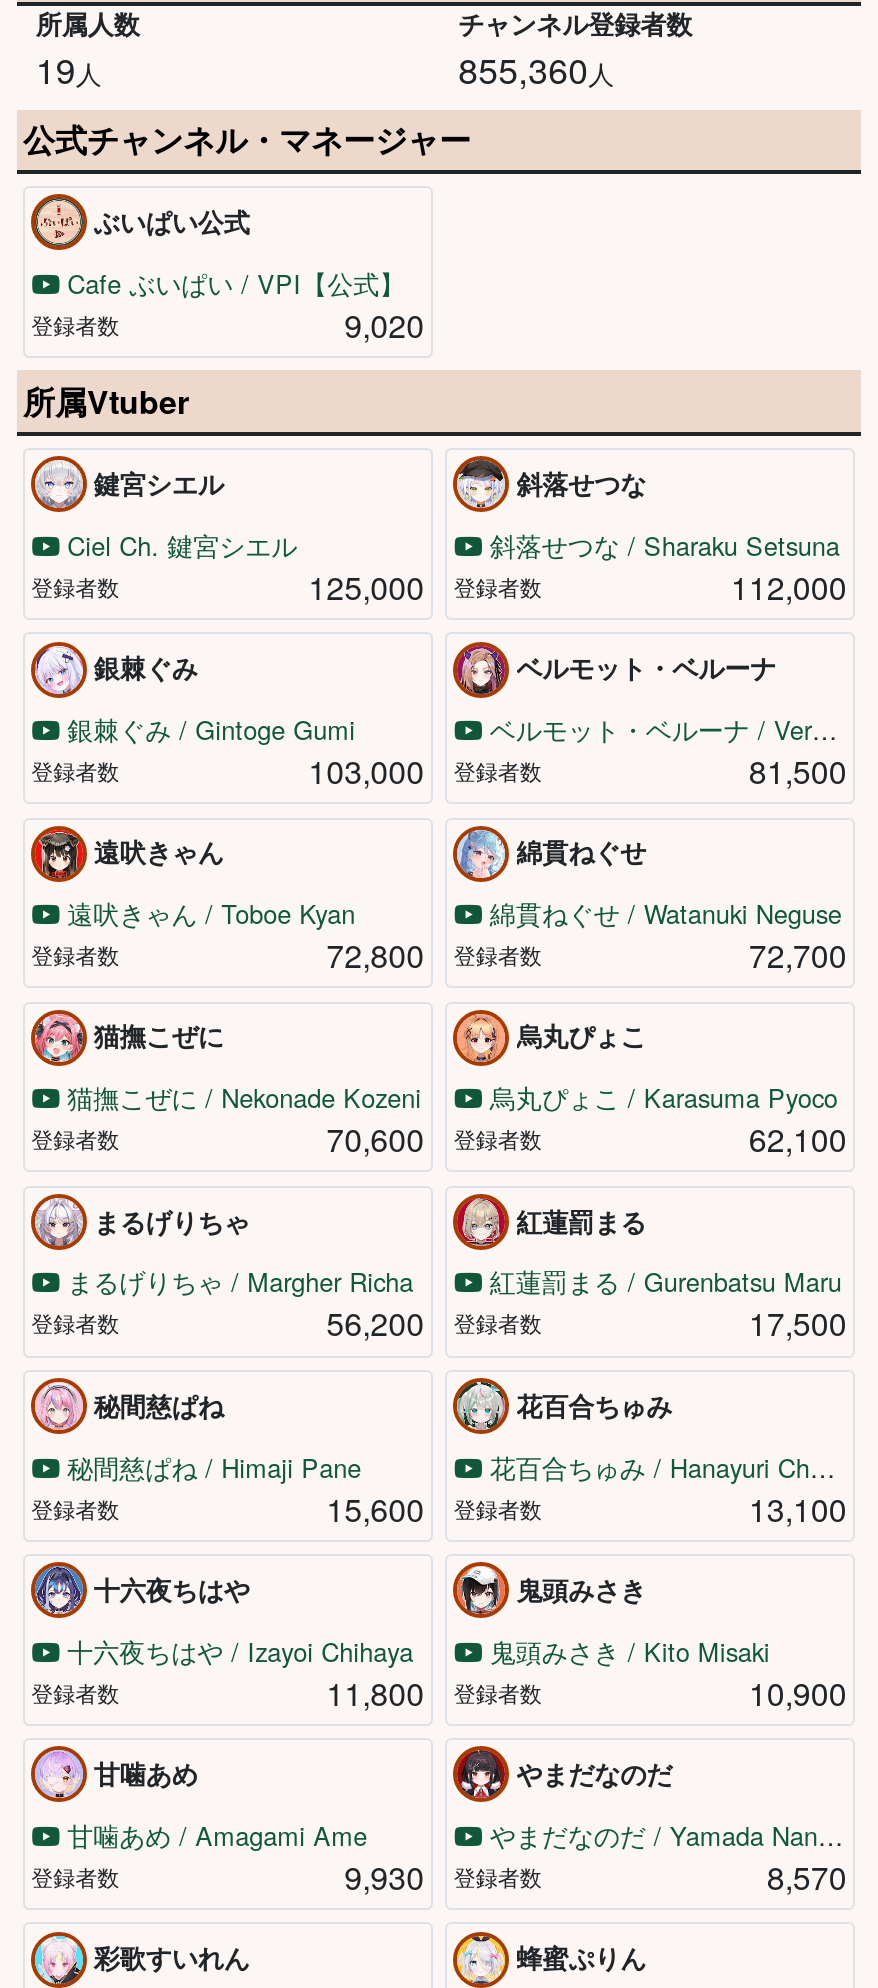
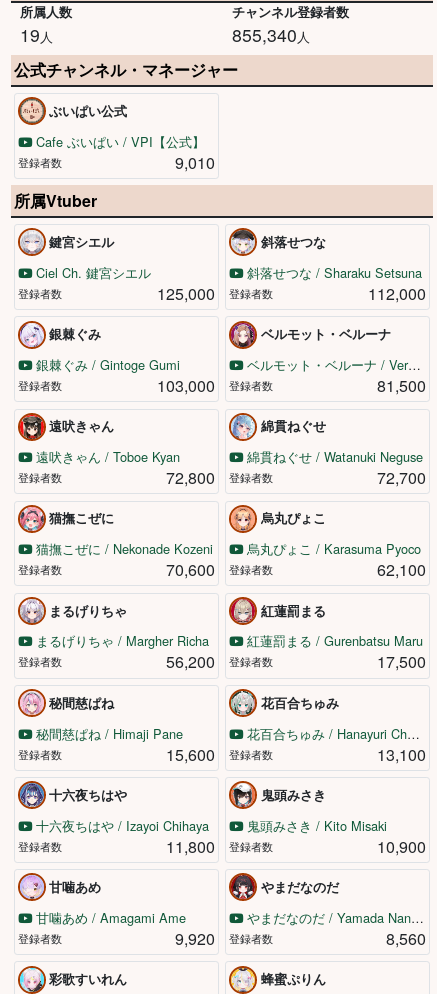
[458,44,614,94] 855,360人 -> [232,22,310,47] 855,340人
[344,302,424,348] 9,020 -> [175,151,215,174] 9,010
[344,1854,542,1900] 9,930 登録者数 -> [175,927,273,950] 9,920 登録者数
[767,1854,847,1900] 8,570 -> [386,927,426,950] 8,560

